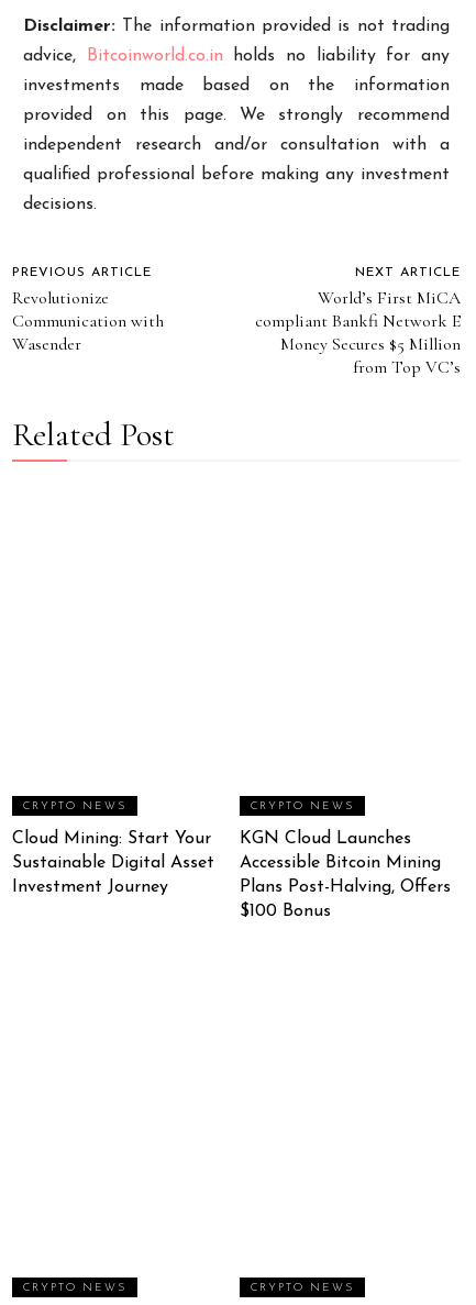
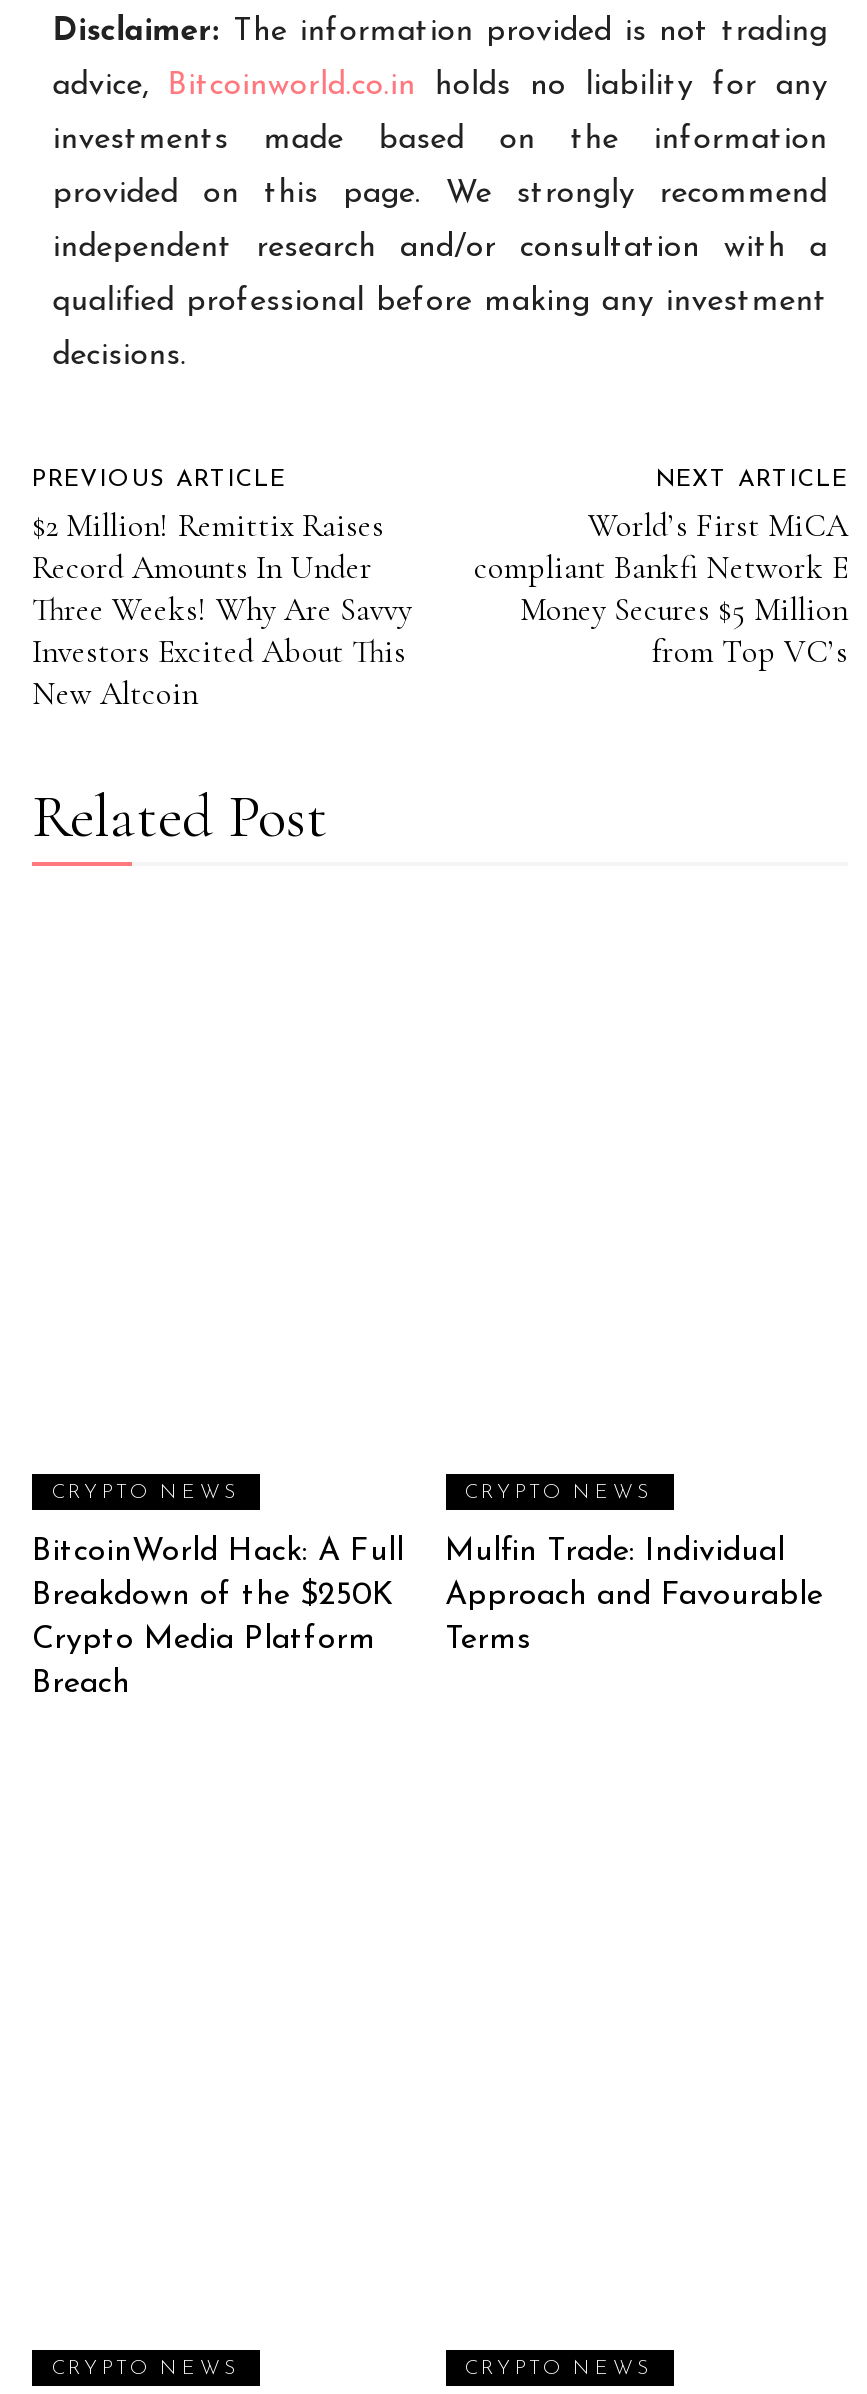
[12,286,164,355] Revolutionize | Communication with | Wasender -> [32,505,412,713] $2 Million! Remittix Raises | Record Amounts In Under | Three Weeks! Why Are Savvy | Investors Excited About This | New Altcoin
[12,830,214,896] Cloud Mining: Start Your | Sustainable Digital Asset | Investment Journey -> [32,1536,404,1700] BitcoinWorld Hack: A Full | Breakdown of the $250K | Crypto Media Platform | Breach
[239,830,450,920] KGN Cloud Launches | Accessible Bitcoin Mining | Plans Post-Halving, Offers | $100 Bonus -> [445,1536,823,1656] Mulfin Trade: Individual | Approach and Favourable | Terms

